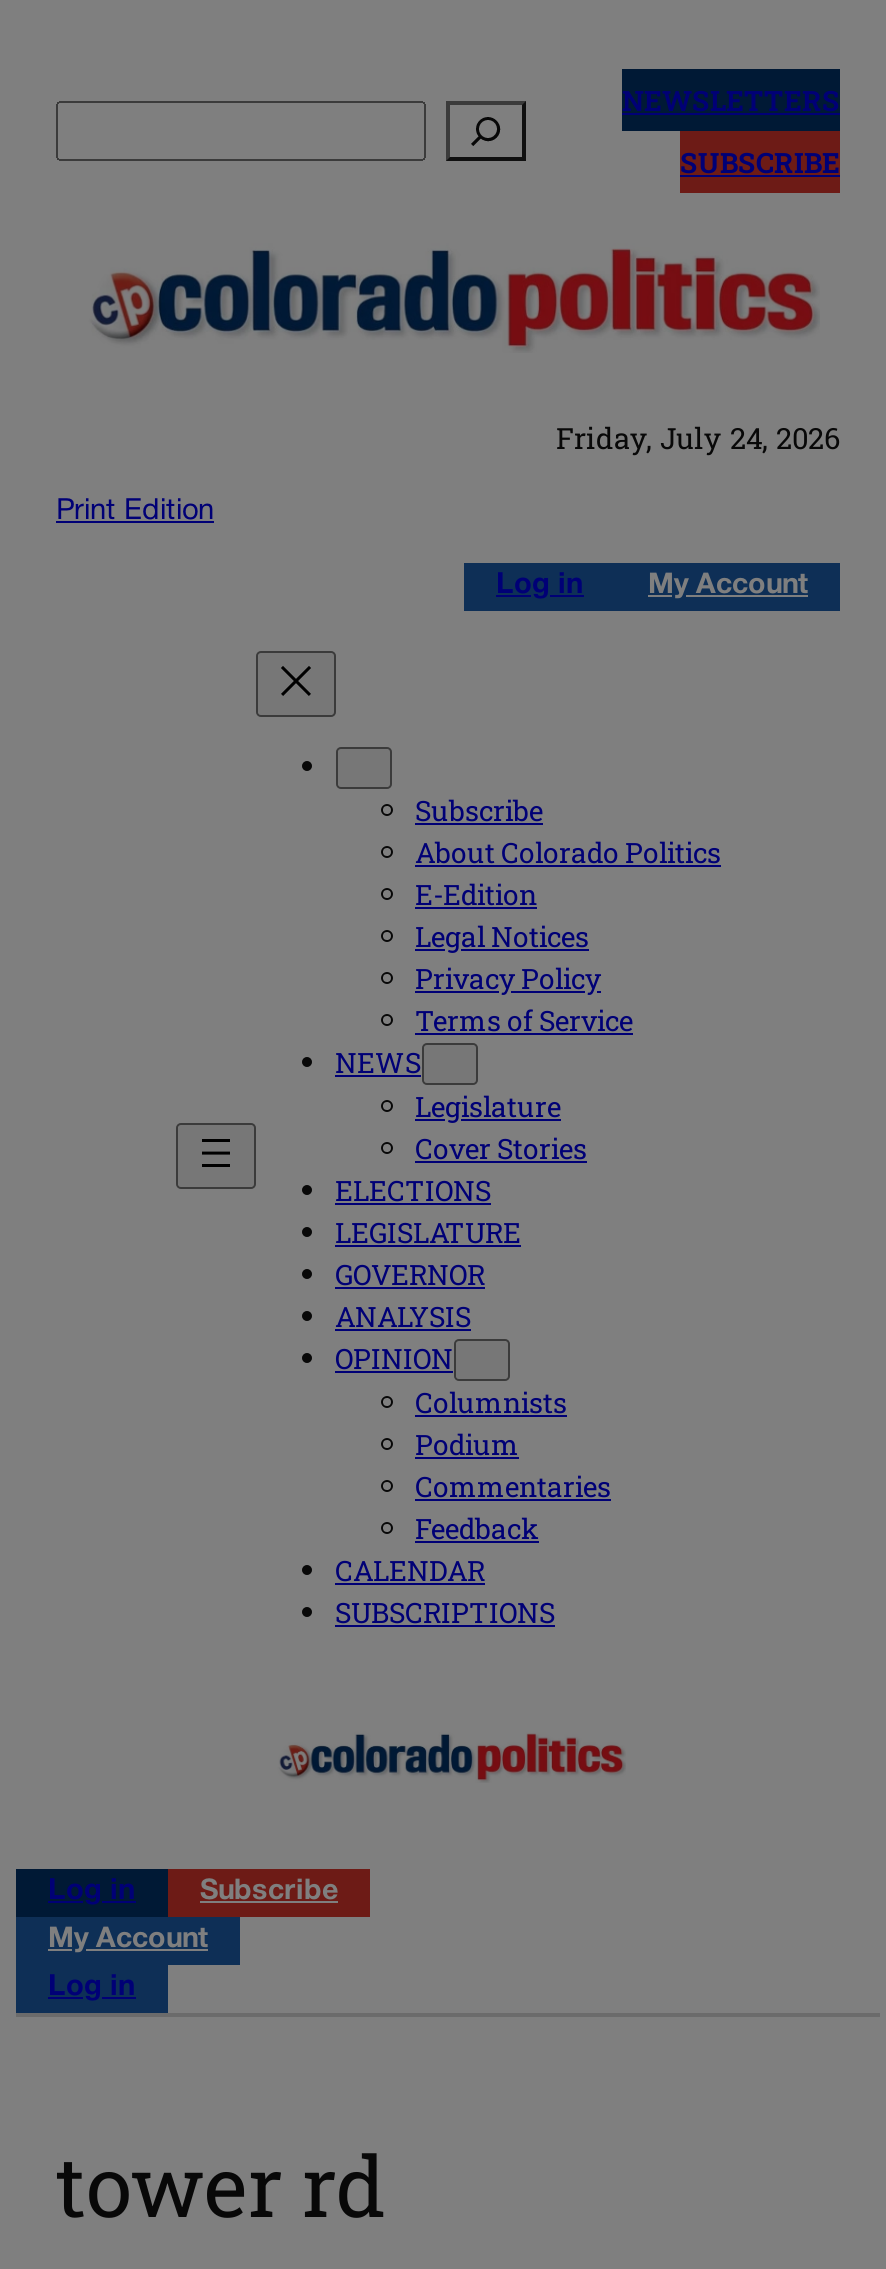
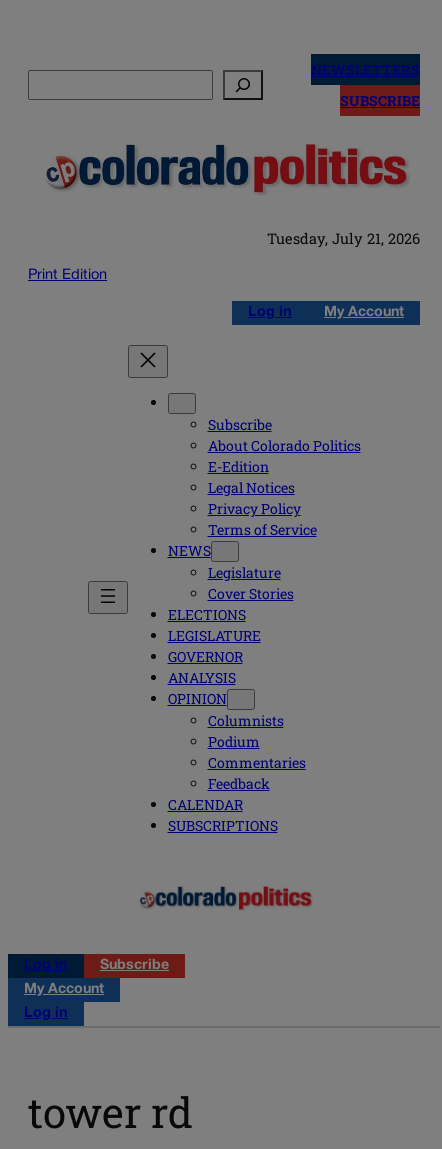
[556,419,840,457] Friday, July 24, 2026 -> [267,229,420,248] Tuesday, July 21, 2026

